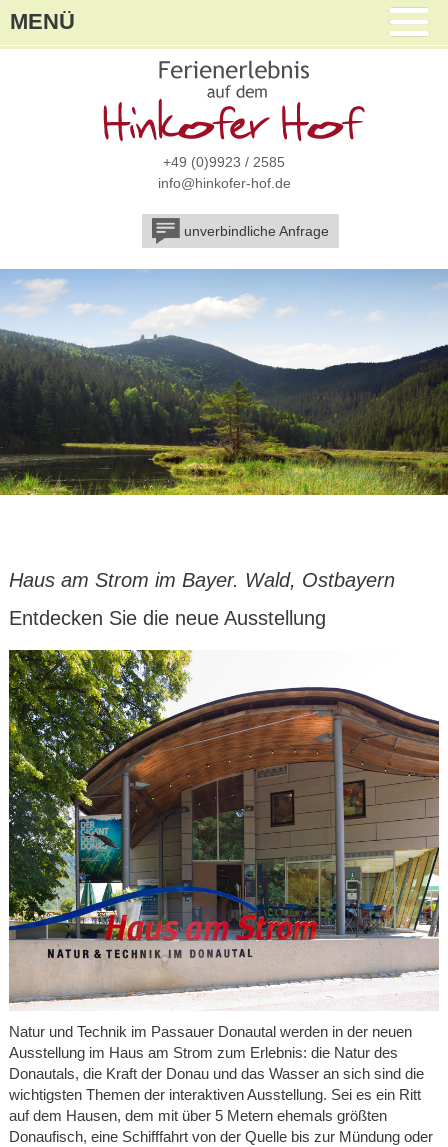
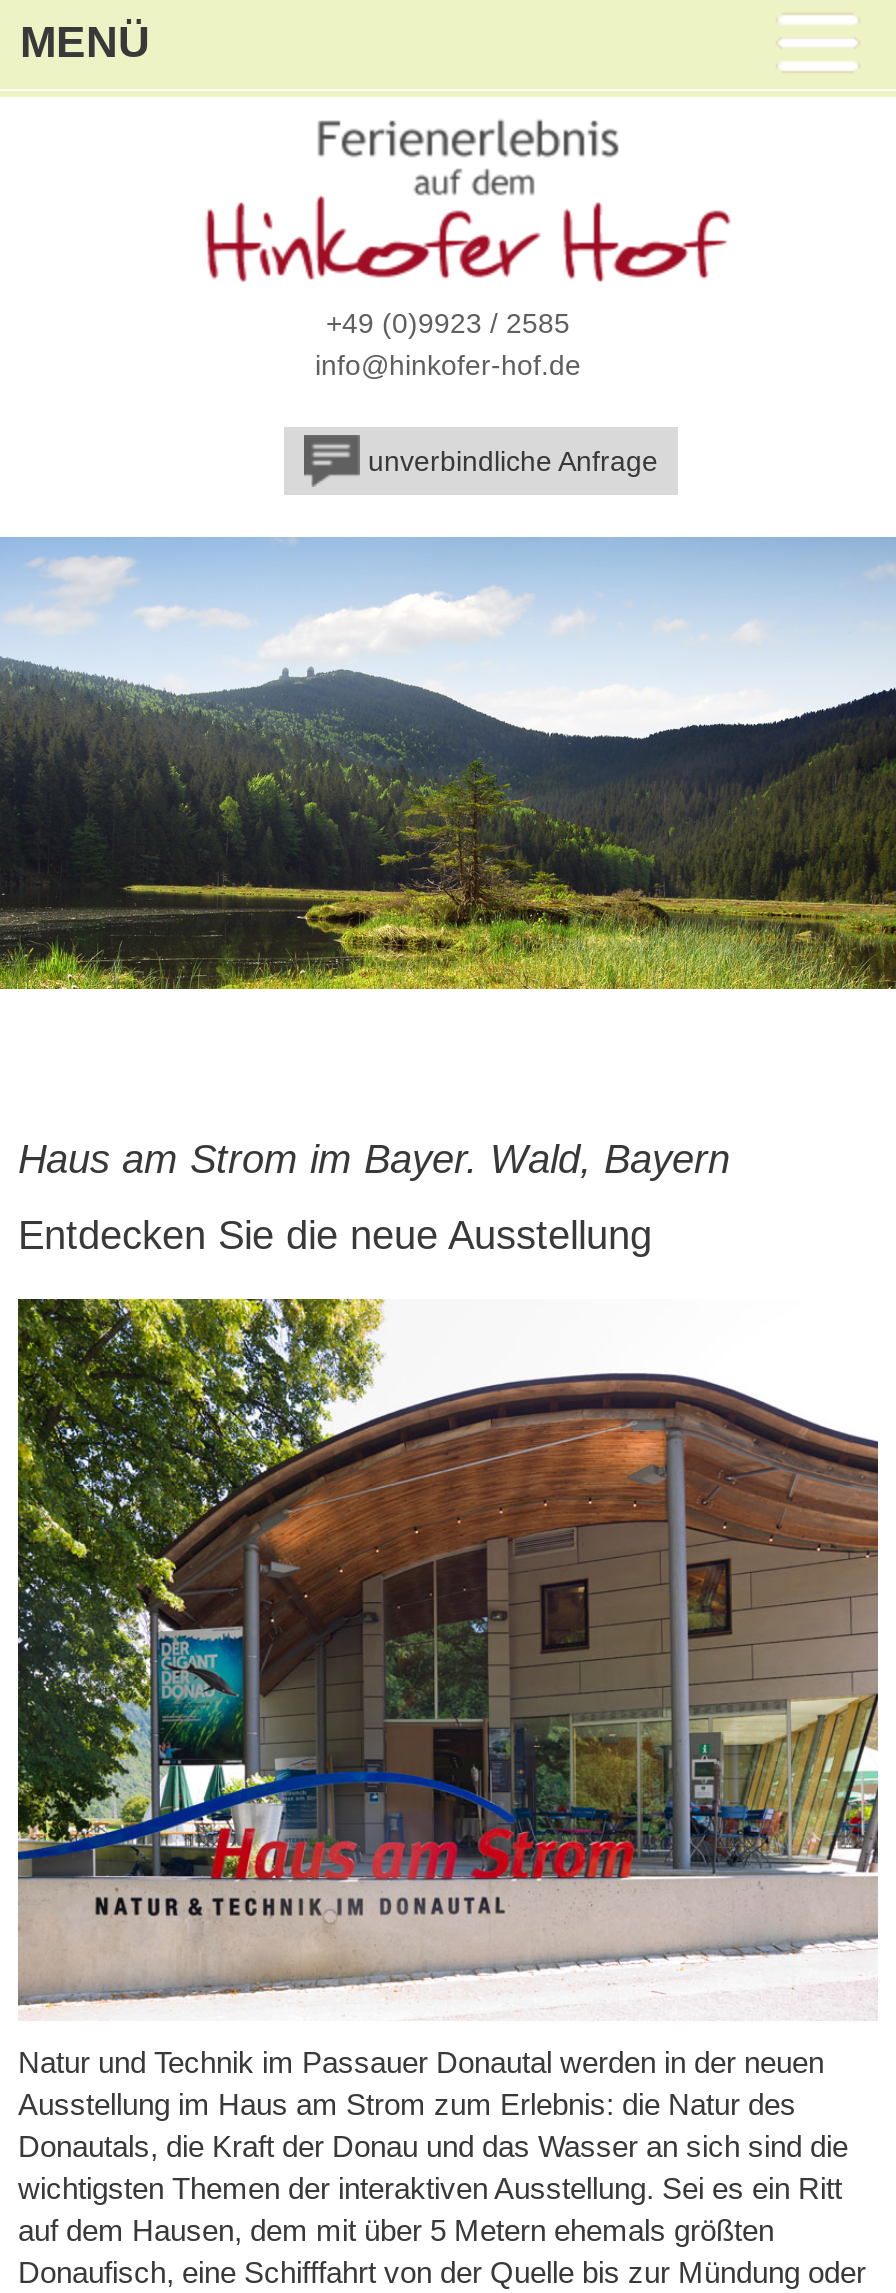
[9,569,395,591] Haus am Strom im Bayer. Wald, Ostbayern -> [18,1137,730,1181] Haus am Strom im Bayer. Wald, Bayern

